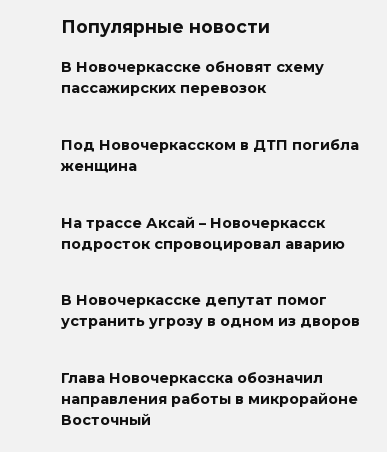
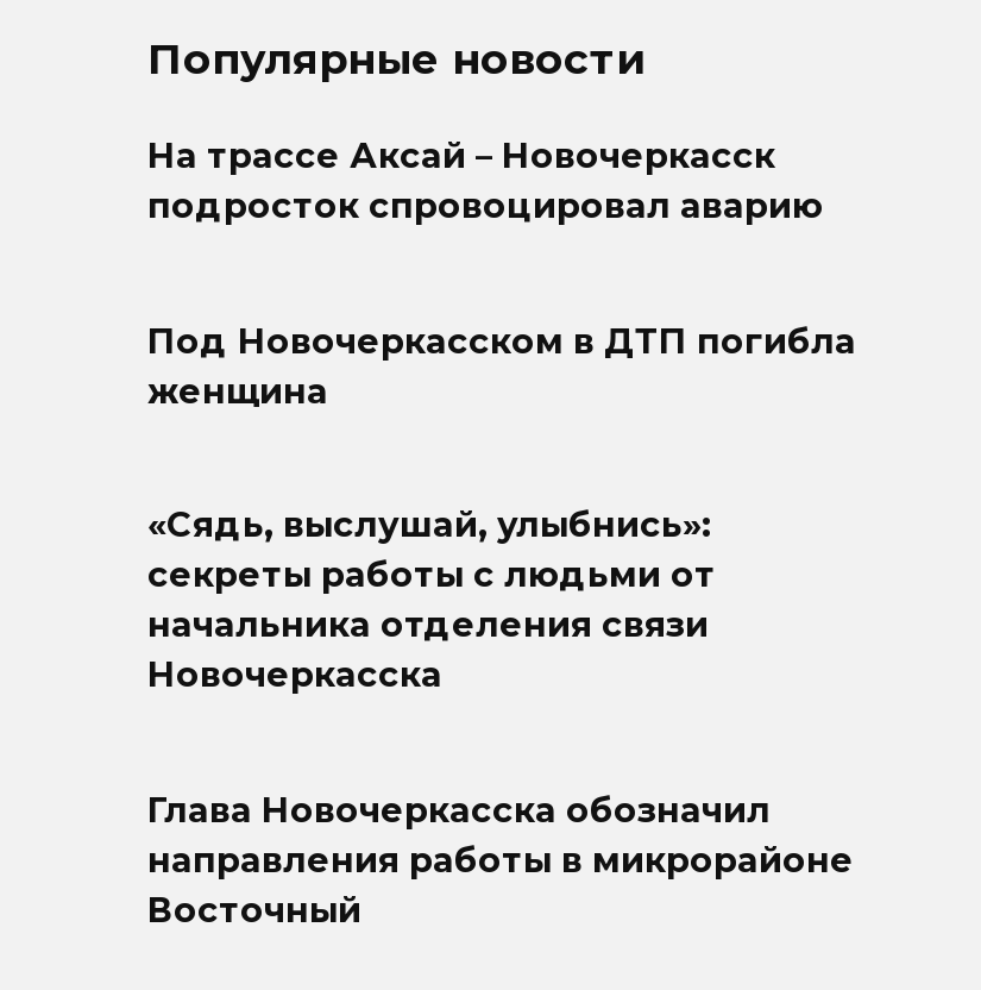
[61,59,324,98] В Новочеркасске обновят схему | пассажирских перевозок -> none
moved [61,214,345,253] -> [147,135,823,228]: На трассе Аксай – Новочеркасск | подросток спровоцировал аварию
[61,292,360,331] В Новочеркасске депутат помог | устранить угрозу в одном из дворов -> [147,505,716,698] «Сядь, выслушай, улыбнись»: | секреты работы с людьми от | начальника отделения связи | Новочеркасска

